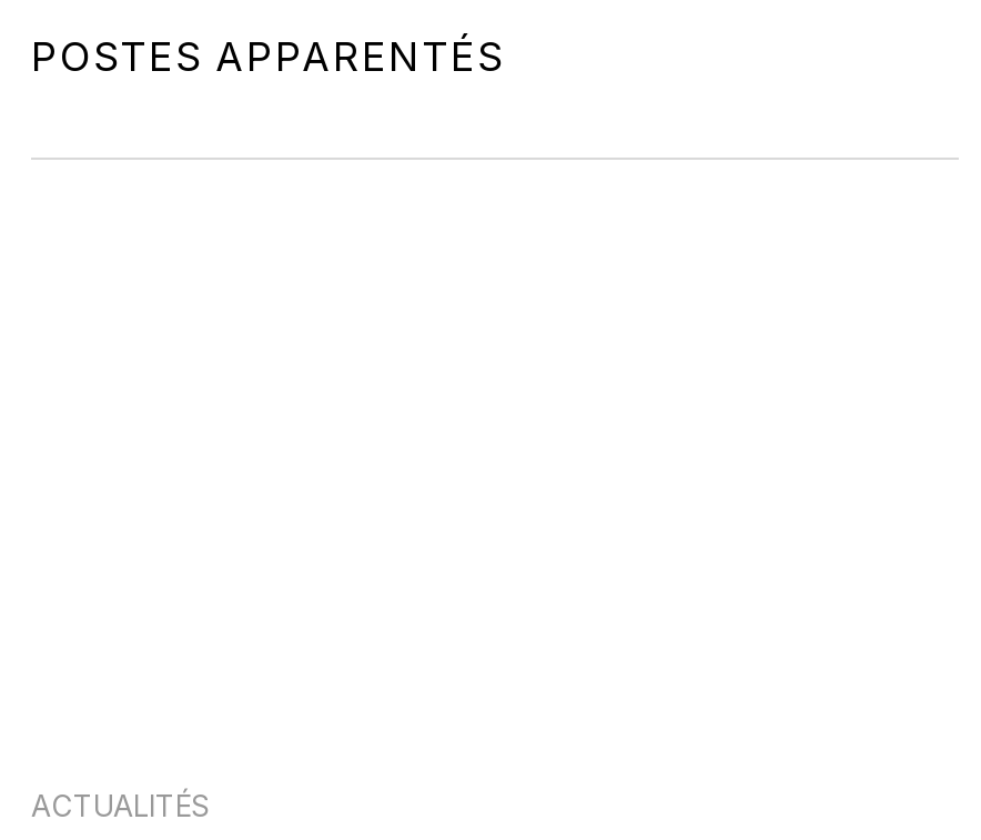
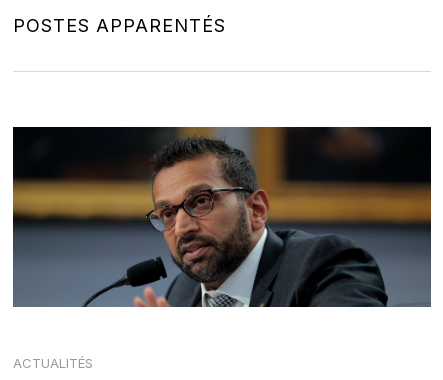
none -> [12,126,432,308] [image]

